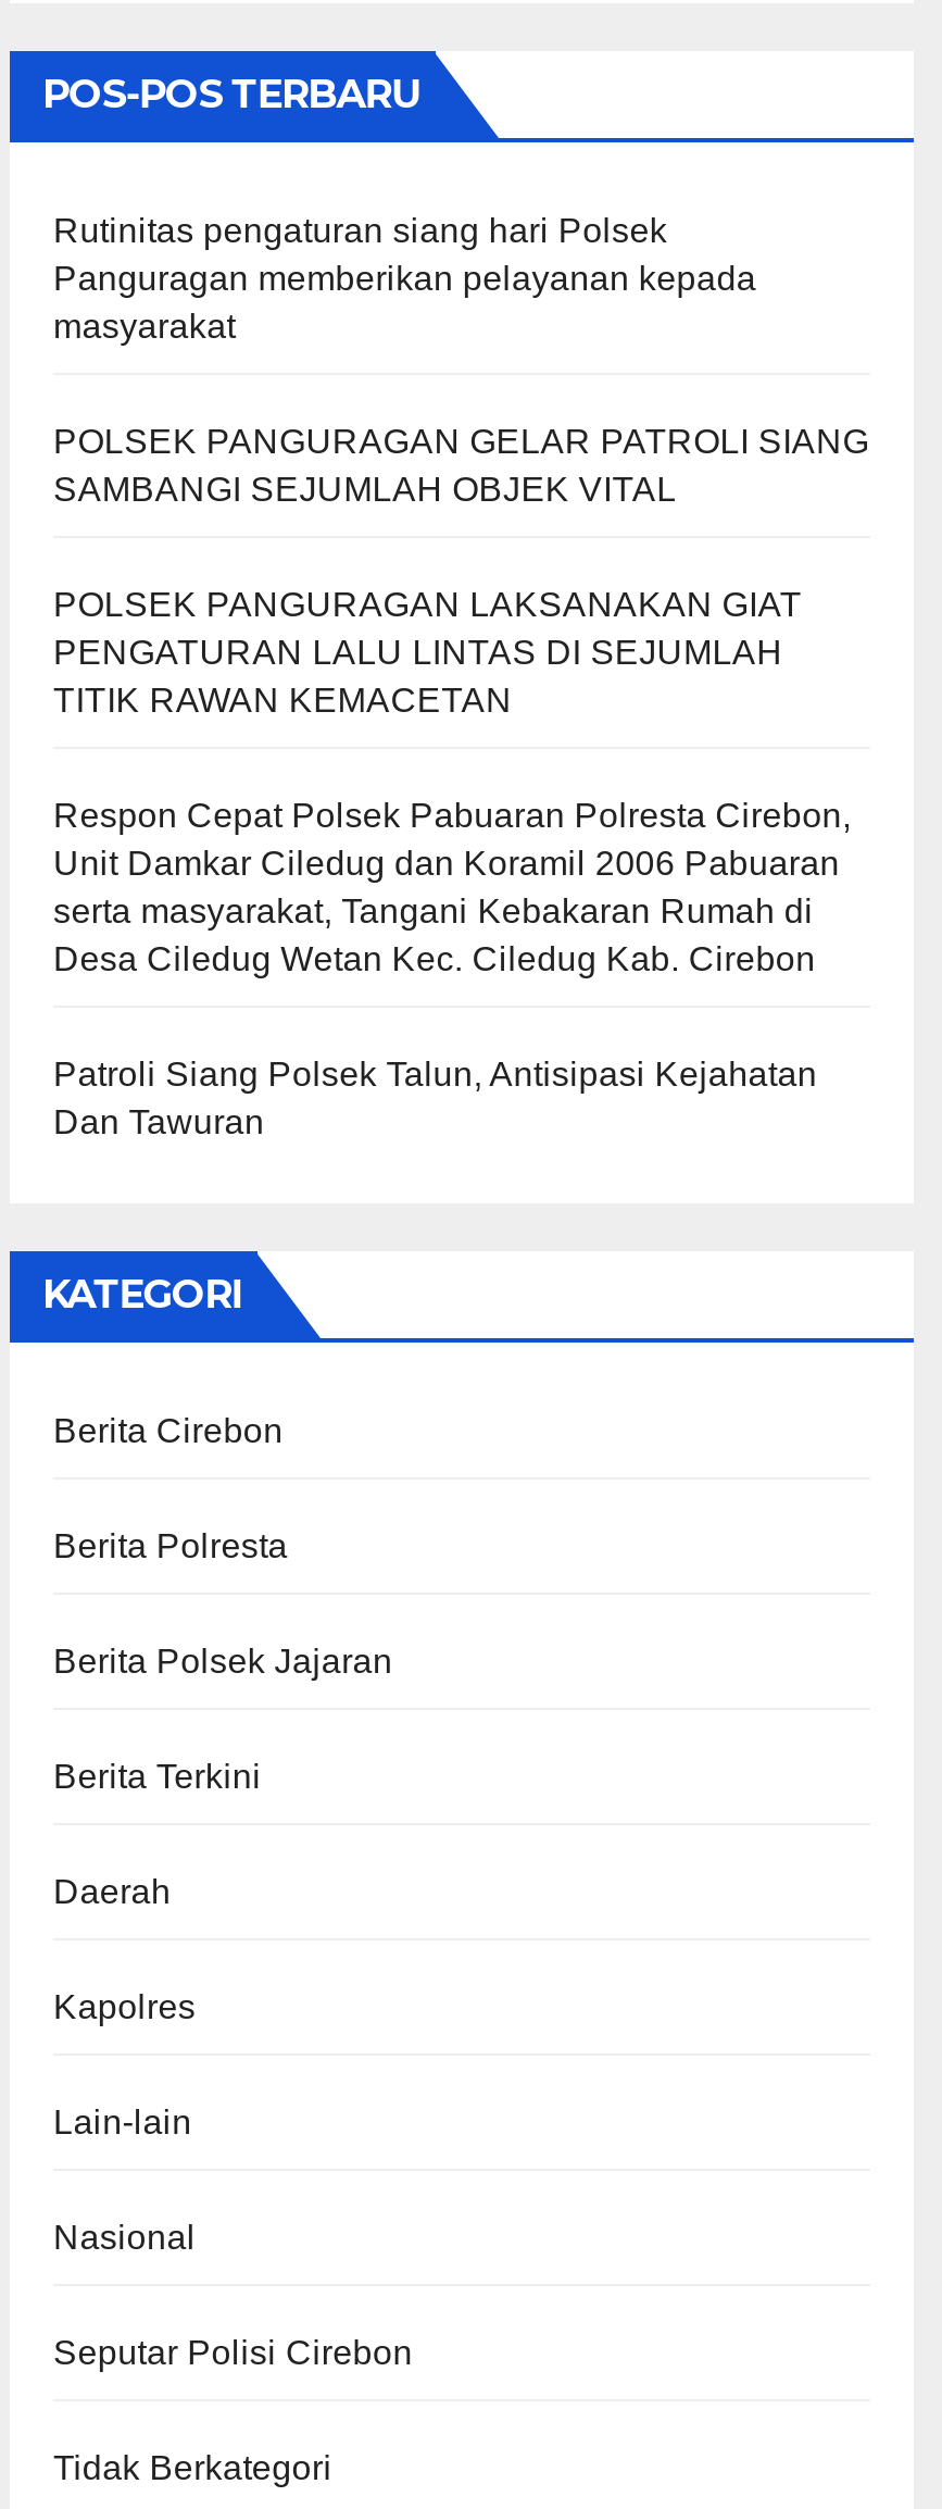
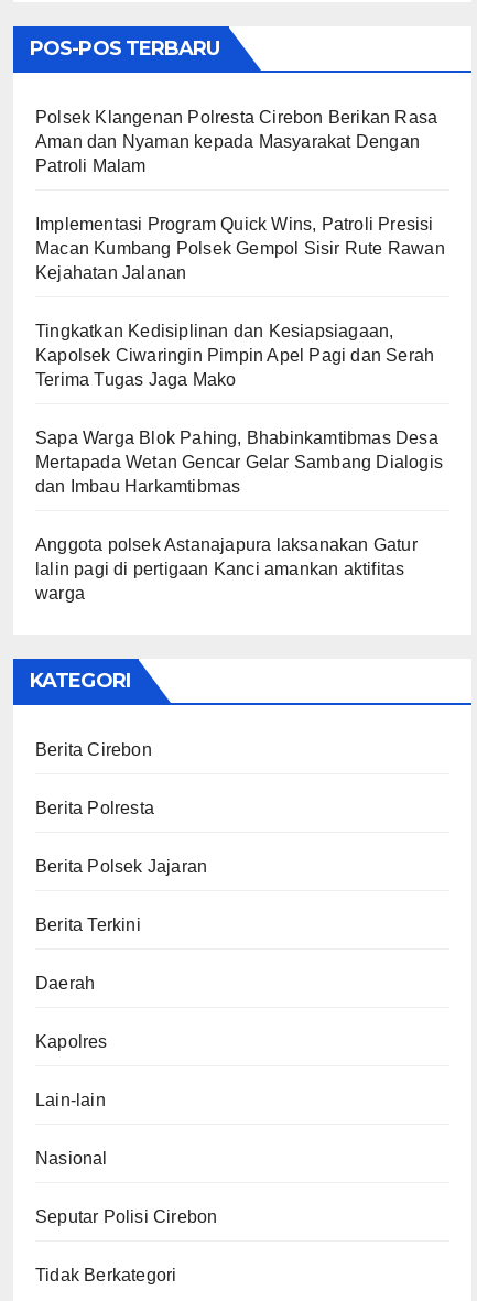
[53,212,756,345] Rutinitas pengaturan siang hari Polsek | Panguragan memberikan pelayanan kepada | masyarakat -> [35,108,438,175] Polsek Klangenan Polresta Cirebon Berikan Rasa | Aman dan Nyaman kepada Masyarakat Dengan | Patroli Malam
[53,423,869,508] POLSEK PANGURAGAN GELAR PATROLI SIANG | SAMBANGI SEJUMLAH OBJEK VITAL -> [35,215,445,282] Implementasi Program Quick Wins, Patroli Presisi | Macan Kumbang Polsek Gempol Sisir Rute Rawan | Kejahatan Jalanan
[53,586,802,719] POLSEK PANGURAGAN LAKSANAKAN GIAT | PENGATURAN LALU LINTAS DI SEJUMLAH | TITIK RAWAN KEMACETAN -> [35,322,434,389] Tingkatkan Kedisiplinan dan Kesiapsiagaan, | Kapolsek Ciwaringin Pimpin Apel Pagi dan Serah | Terima Tugas Jaga Mako
[53,797,851,978] Respon Cepat Polsek Pabuaran Polresta Cirebon, | Unit Damkar Ciledug dan Koramil 2006 Pabuaran | serta masyarakat, Tangani Kebakaran Rumah di | Desa Ciledug Wetan Kec. Ciledug Kab. Cirebon -> [35,429,443,496] Sapa Warga Blok Pahing, Bhabinkamtibmas Desa | Mertapada Wetan Gencar Gelar Sambang Dialogis | dan Imbau Harkamtibmas
[53,1056,817,1141] Patroli Siang Polsek Talun, Antisipasi Kejahatan | Dan Tawuran -> [35,535,417,603] Anggota polsek Astanajapura laksanakan Gatur | lalin pagi di pertigaan Kanci amankan aktifitas | warga

